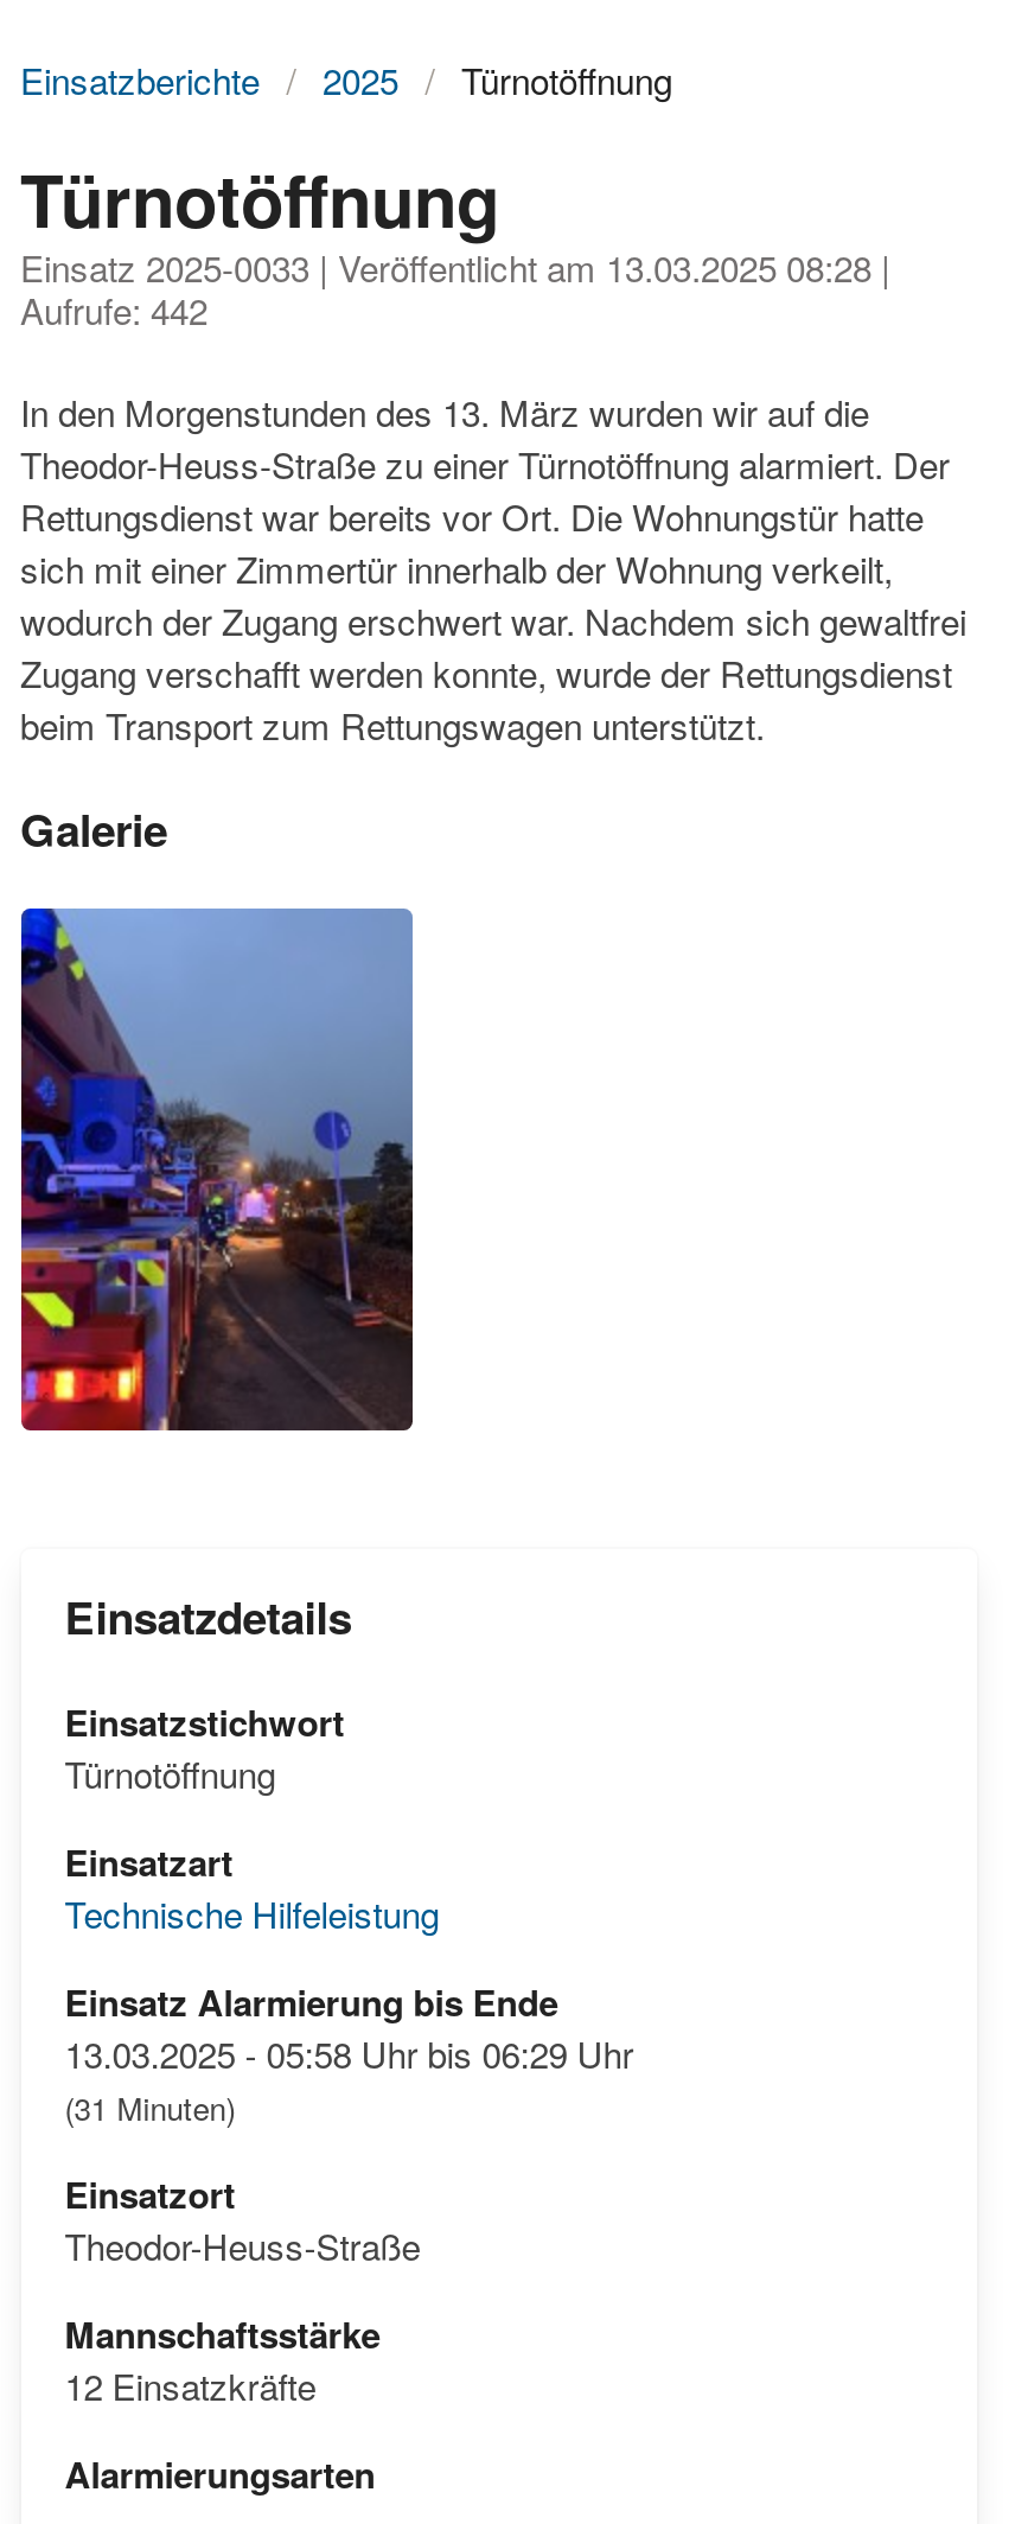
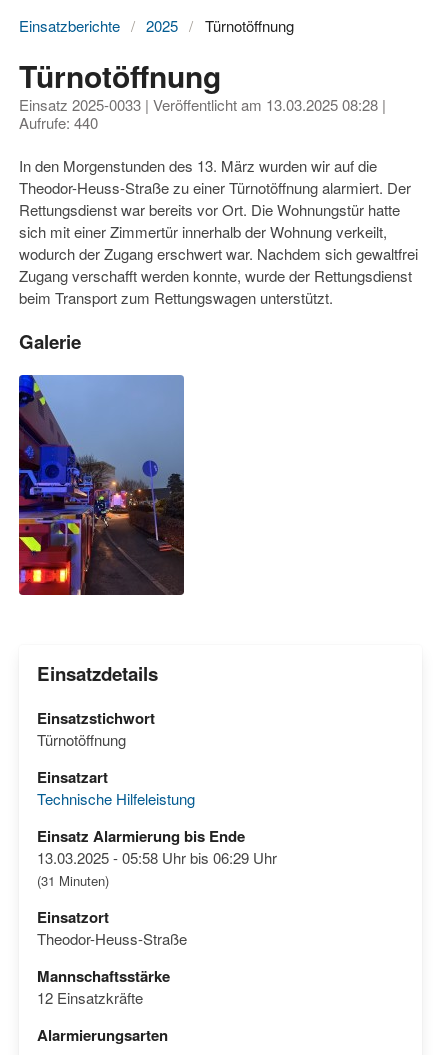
[20,285,207,334] Aufrufe: 442 -> [18,112,97,133] Aufrufe: 440

